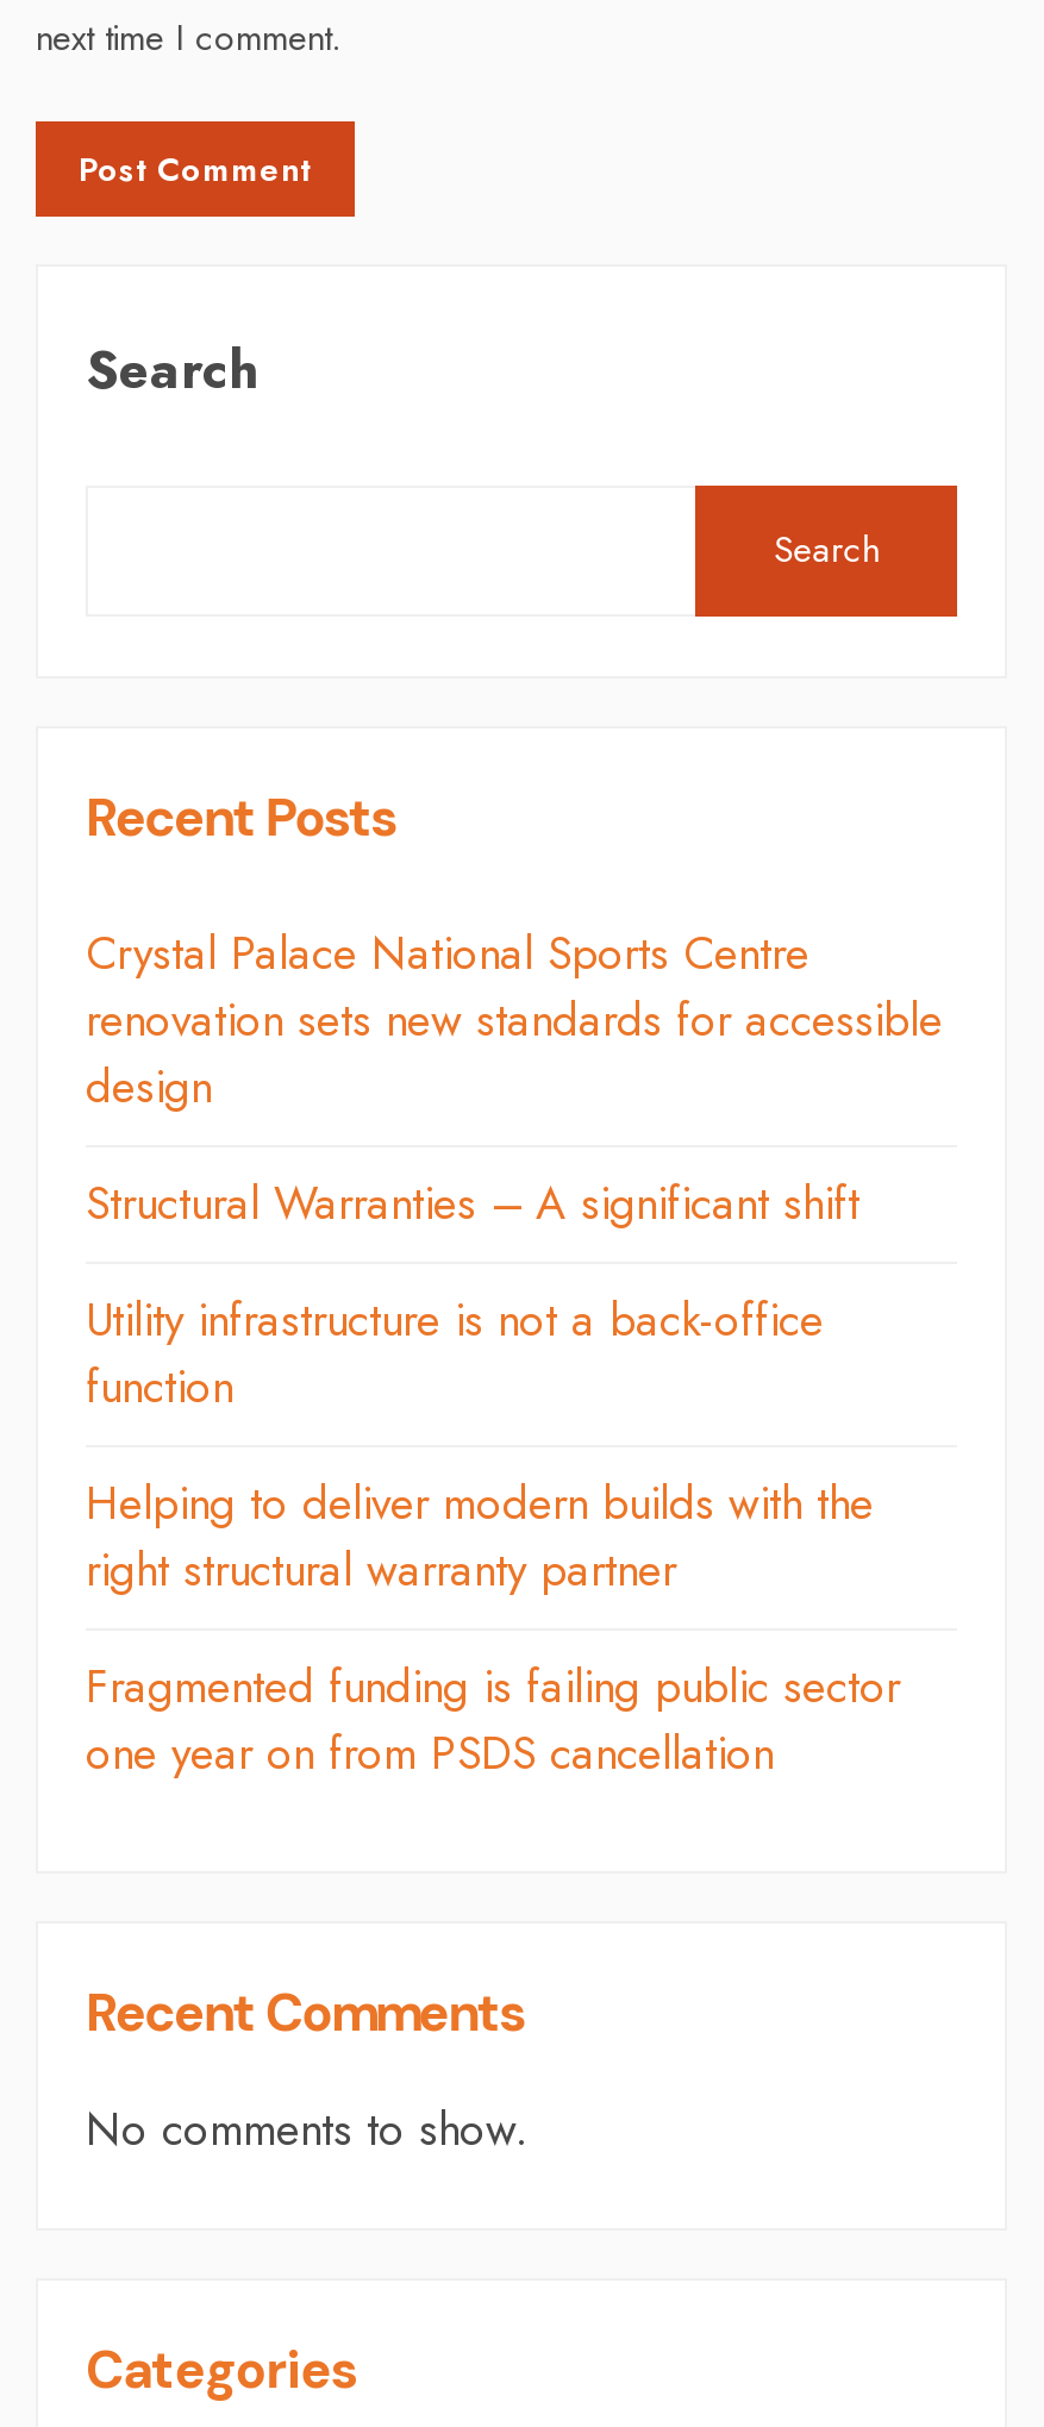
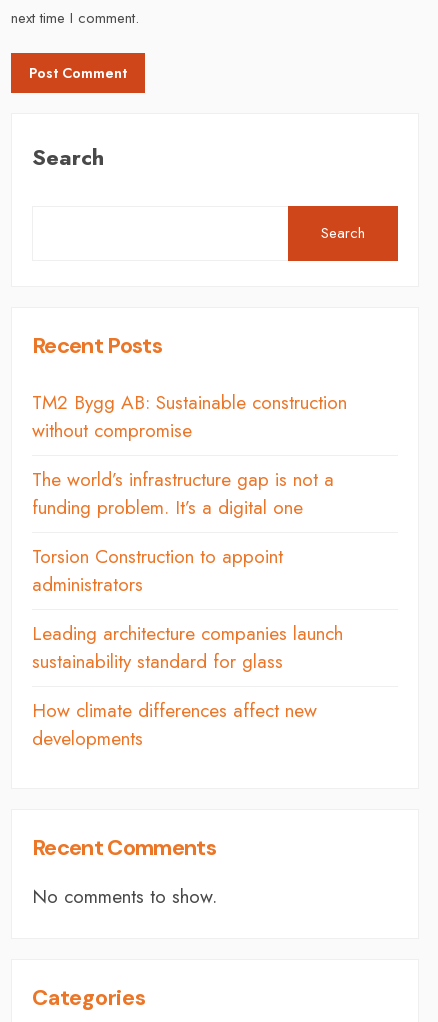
[86,921,943,1119] Crystal Palace National Sports Centre | renovation sets new standards for accessible | design -> [32,389,347,444] TM2 Bygg AB: Sustainable construction | without compromise
[86,1171,859,1235] Structural Warranties – A significant shift -> [32,466,334,521] The world’s infrastructure gap is not a | funding problem. It’s a digital one
[86,1288,824,1419] Utility infrastructure is not a back-office | function -> [32,543,283,598] Torsion Construction to appoint | administrators
[86,1471,874,1602] Helping to deliver modern builds with the | right structural warranty partner -> [32,620,343,675] Leading architecture companies launch | sustainability standard for glass
[86,1654,900,1785] Fragmented funding is failing public sector | one year on from PSDS cancellation -> [32,697,317,752] How climate differences affect new | developments

